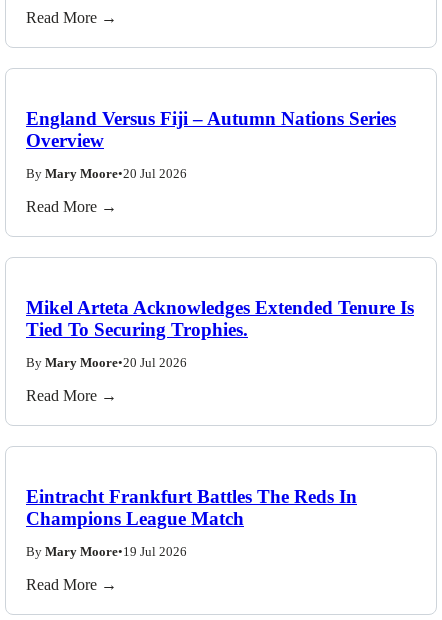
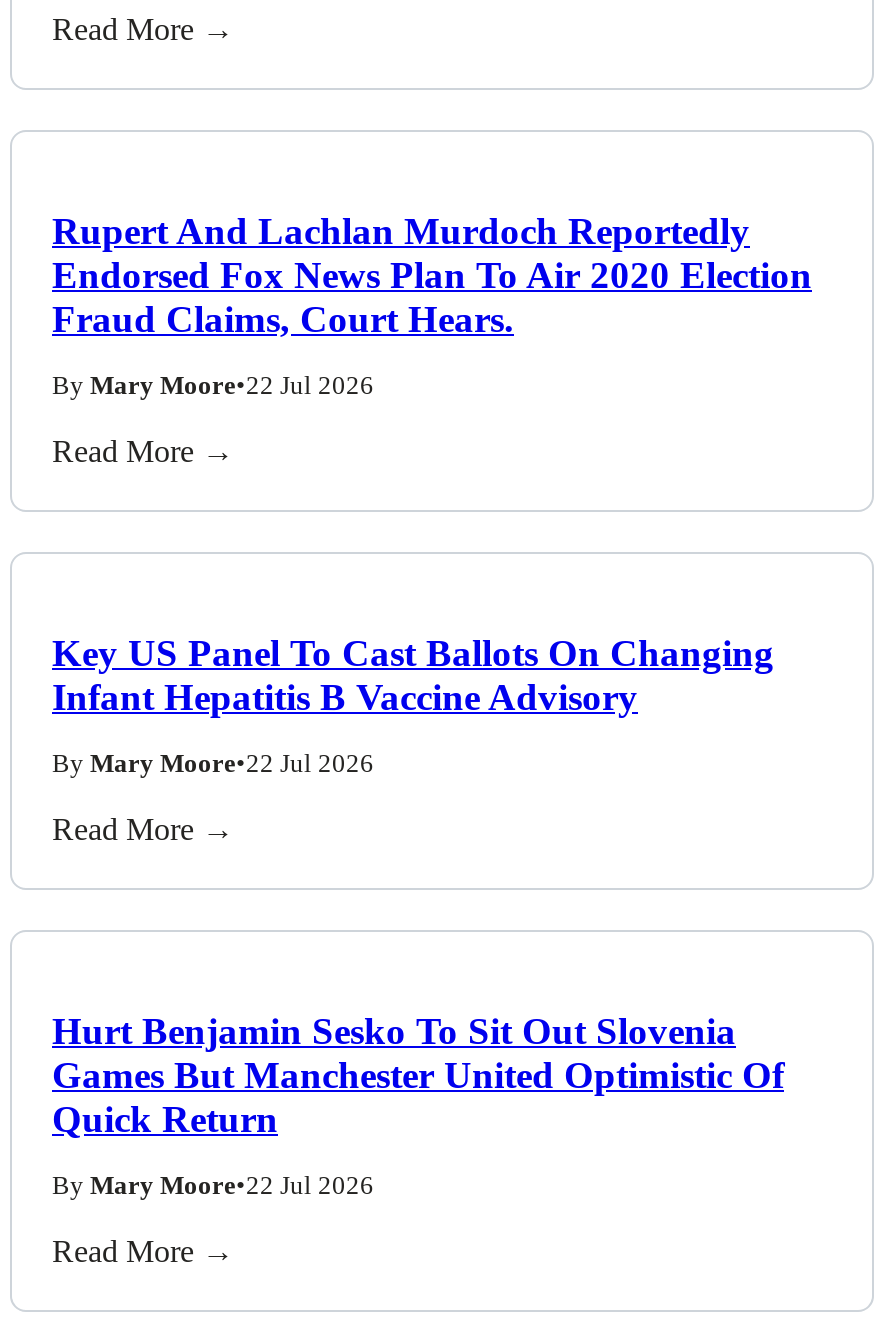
[26,108,396,151] England Versus Fiji – Autumn Nations Series | Overview -> [52,209,812,339] Rupert And Lachlan Murdoch Reportedly | Endorsed Fox News Plan To Air 2020 Election | Fraud Claims, Court Hears.
[26,167,187,181] By Mary Moore•20 Jul 2026 -> [52,371,374,399] By Mary Moore•22 Jul 2026
[26,297,414,340] Mikel Arteta Acknowledges Extended Tenure Is | Tied To Securing Trophies. -> [52,632,774,718] Key US Panel To Cast Ballots On Changing | Infant Hepatitis B Vaccine Advisory
[26,356,187,370] By Mary Moore•20 Jul 2026 -> [52,750,374,778] By Mary Moore•22 Jul 2026
[26,486,357,529] Eintracht Frankfurt Battles The Reds In | Champions League Match -> [52,1010,784,1140] Hurt Benjamin Sesko To Sit Out Slovenia | Games But Manchester United Optimistic Of | Quick Return
[26,545,187,559] By Mary Moore•19 Jul 2026 -> [52,1172,374,1200] By Mary Moore•22 Jul 2026

